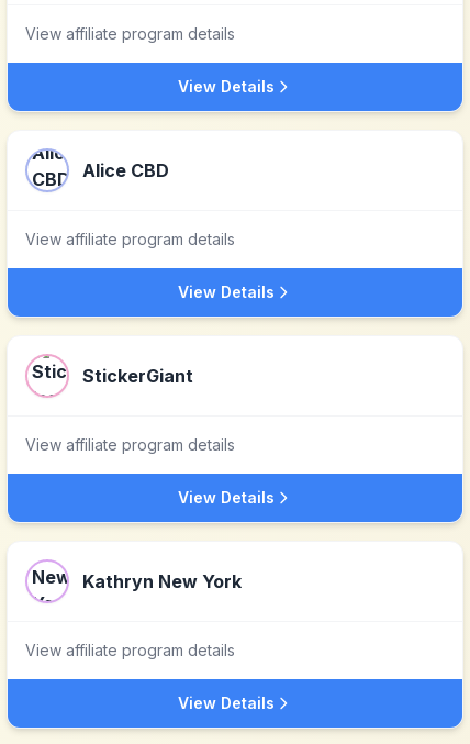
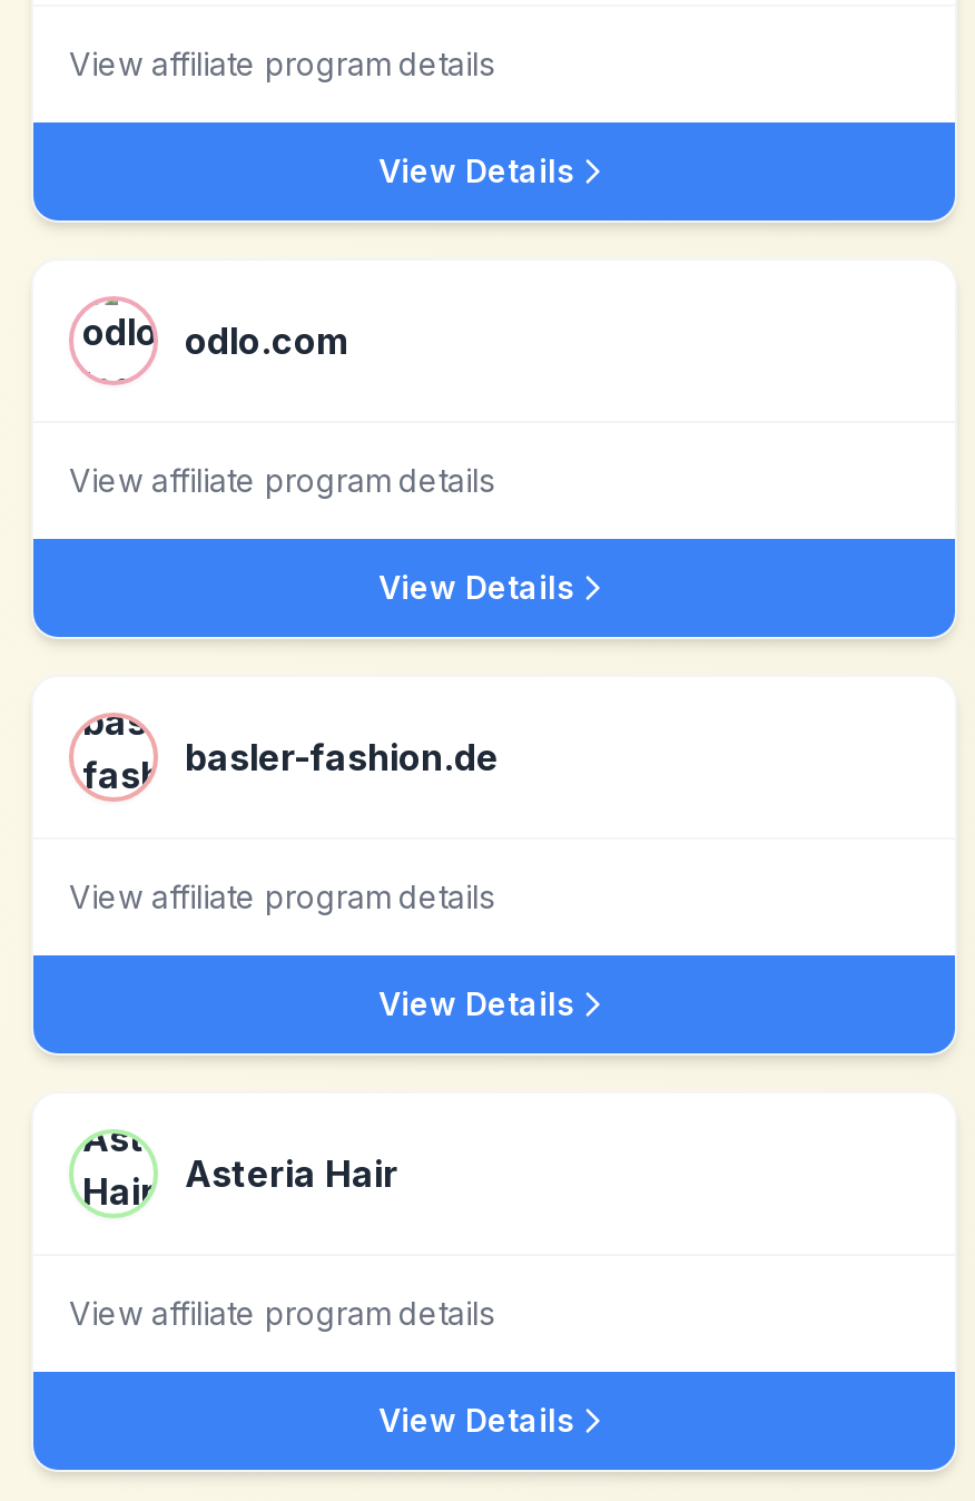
[25,148,169,192] [image] | Alice CBD -> [69,296,347,385] [image] | odlo.com
[32,356,193,396] [image] | StickerGiant -> [71,715,499,795] [image] | basler-fashion.de
[25,559,242,603] [image] | Kathryn New York -> [69,1129,398,1218] [image] | Asteria Hair

